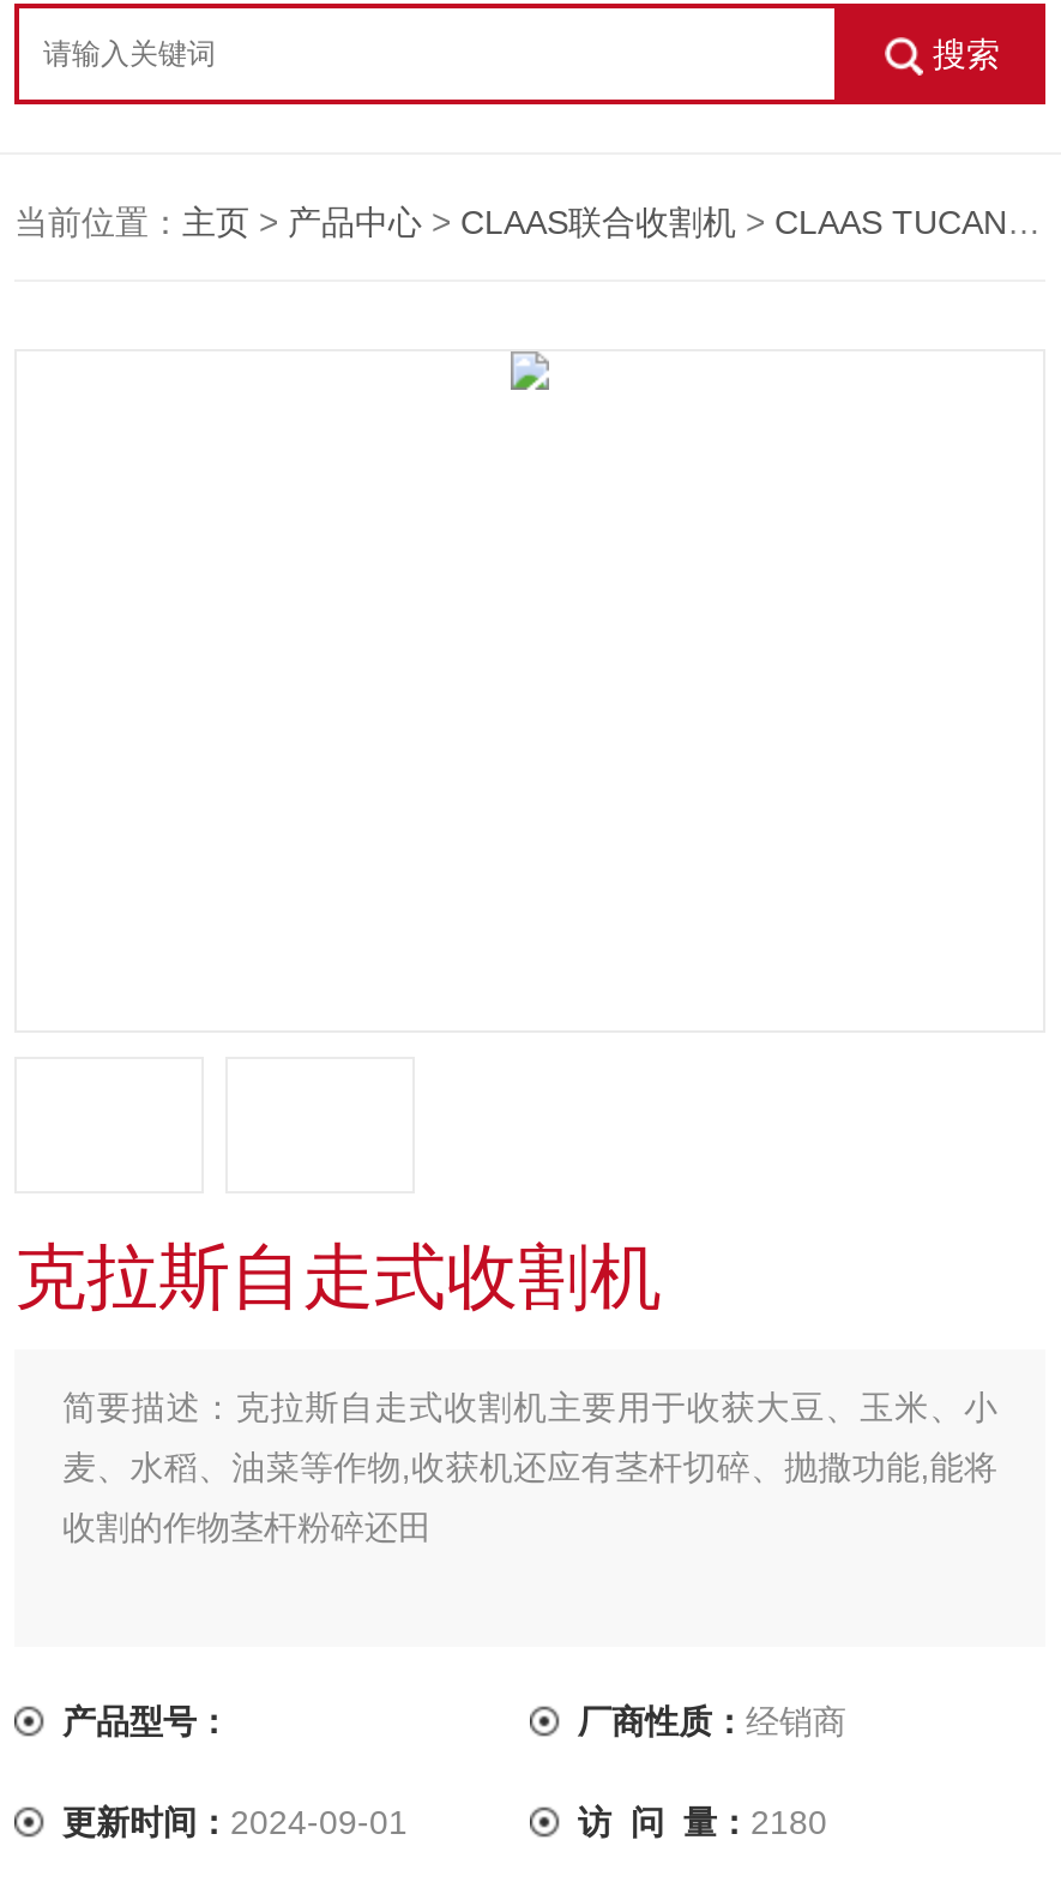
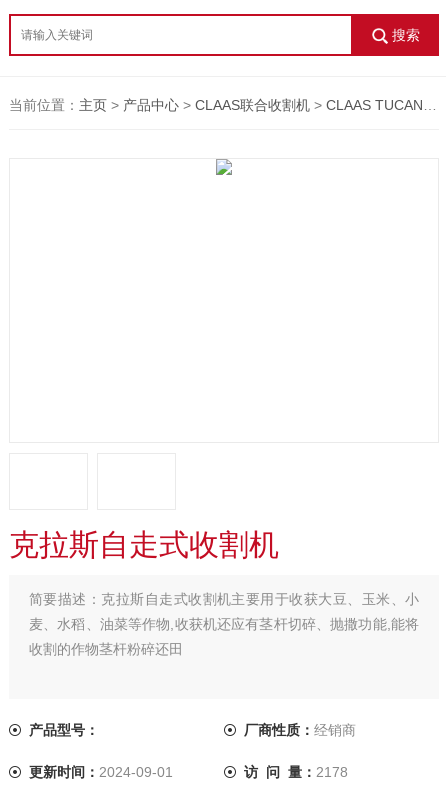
[578,1803,827,1841] 访 问 量：2180 -> [244,764,348,780] 访 问 量：2178

